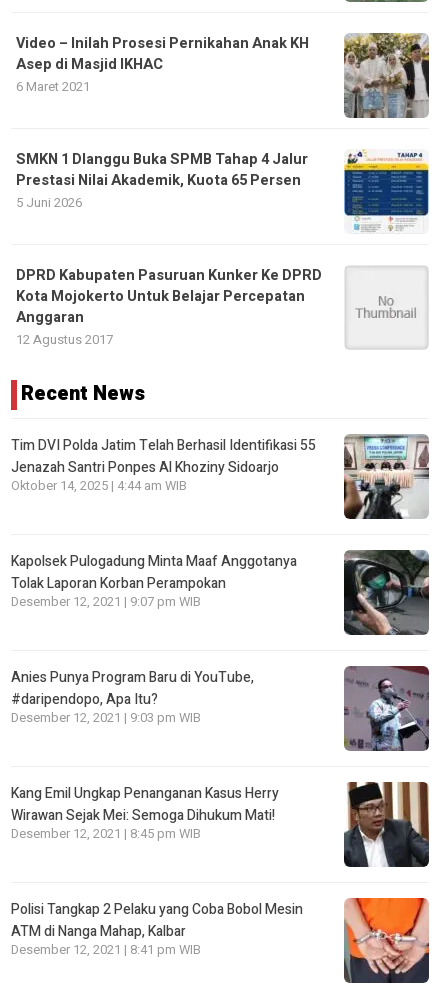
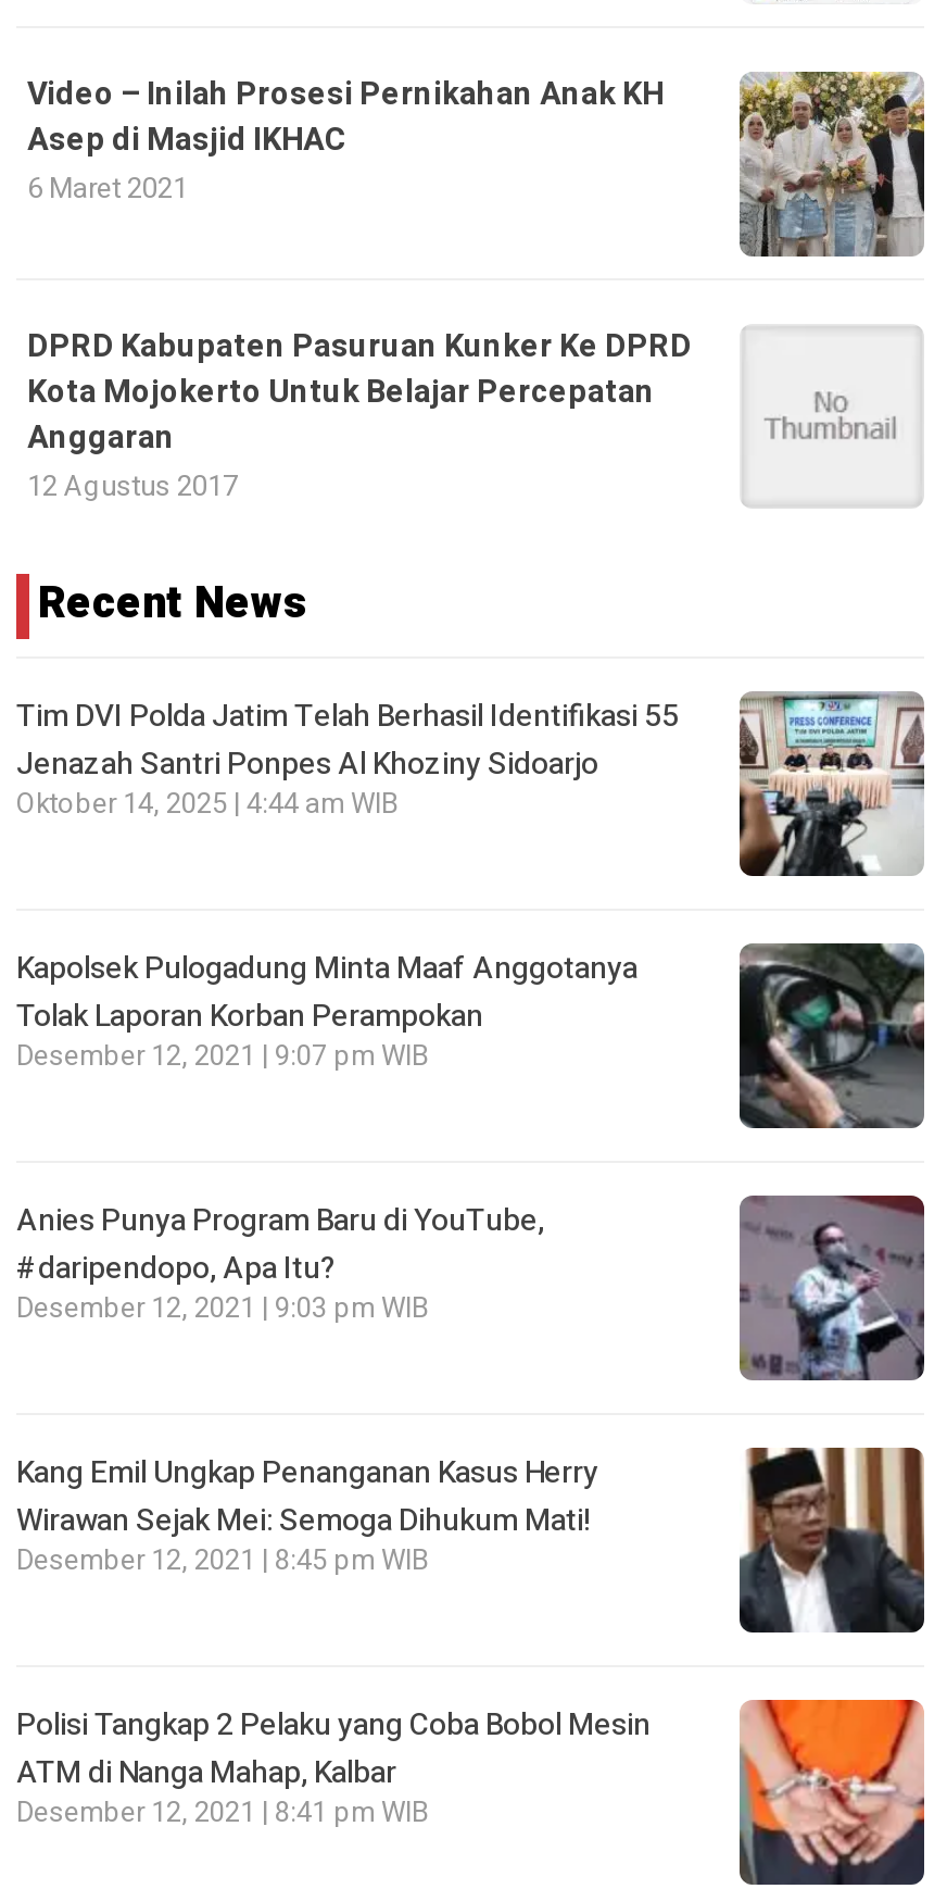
[16,149,429,231] [image] | SMKN 1 Dlanggu Buka SPMB Tahap 4 Jalur | Prestasi Nilai Akademik, Kuota 65 Persen | 5 Juni 2026 -> none

